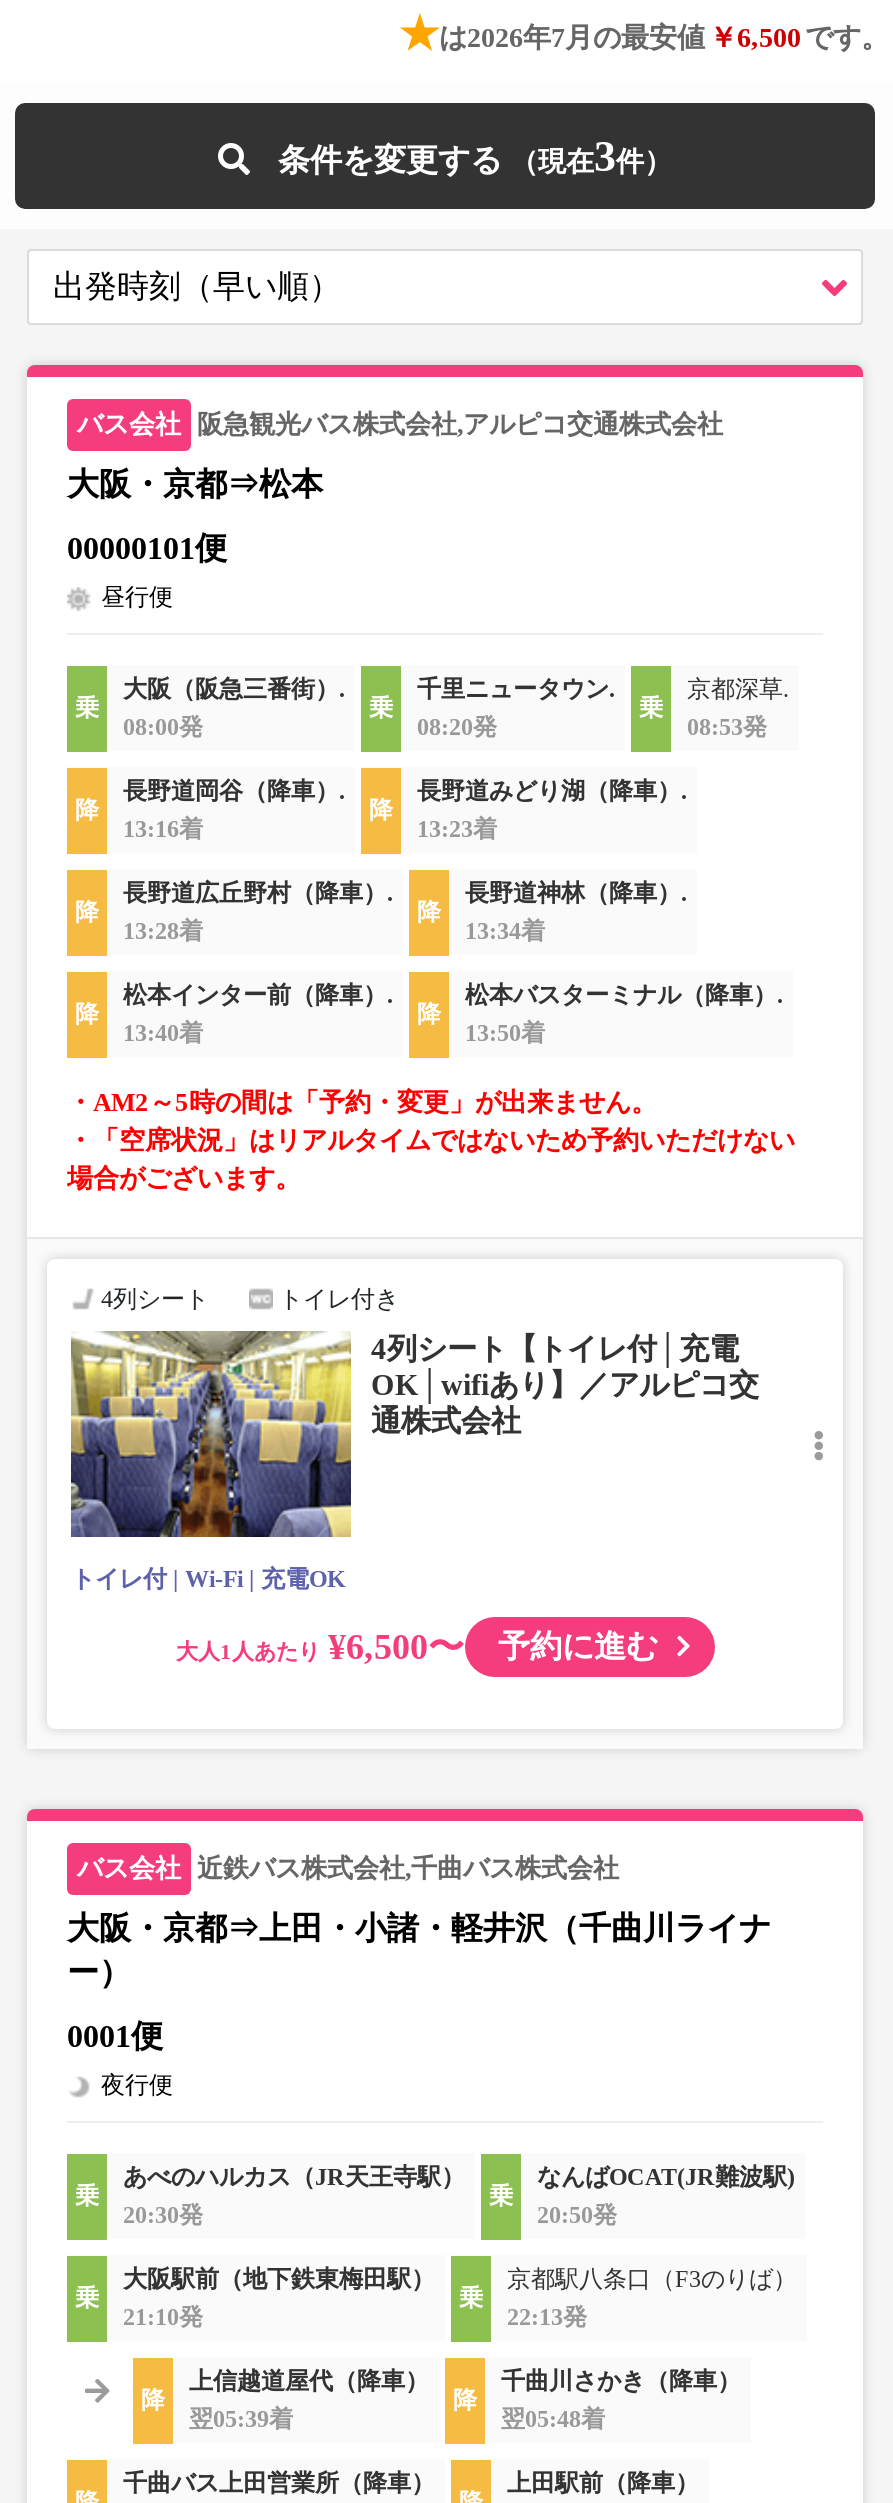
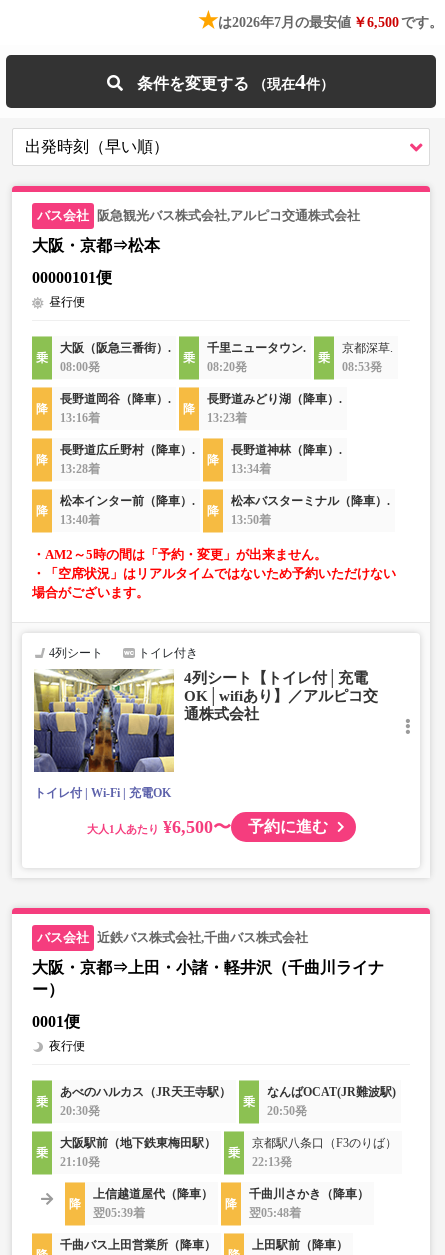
[594,131,616,181] 3 -> [295,69,306,94] 4

